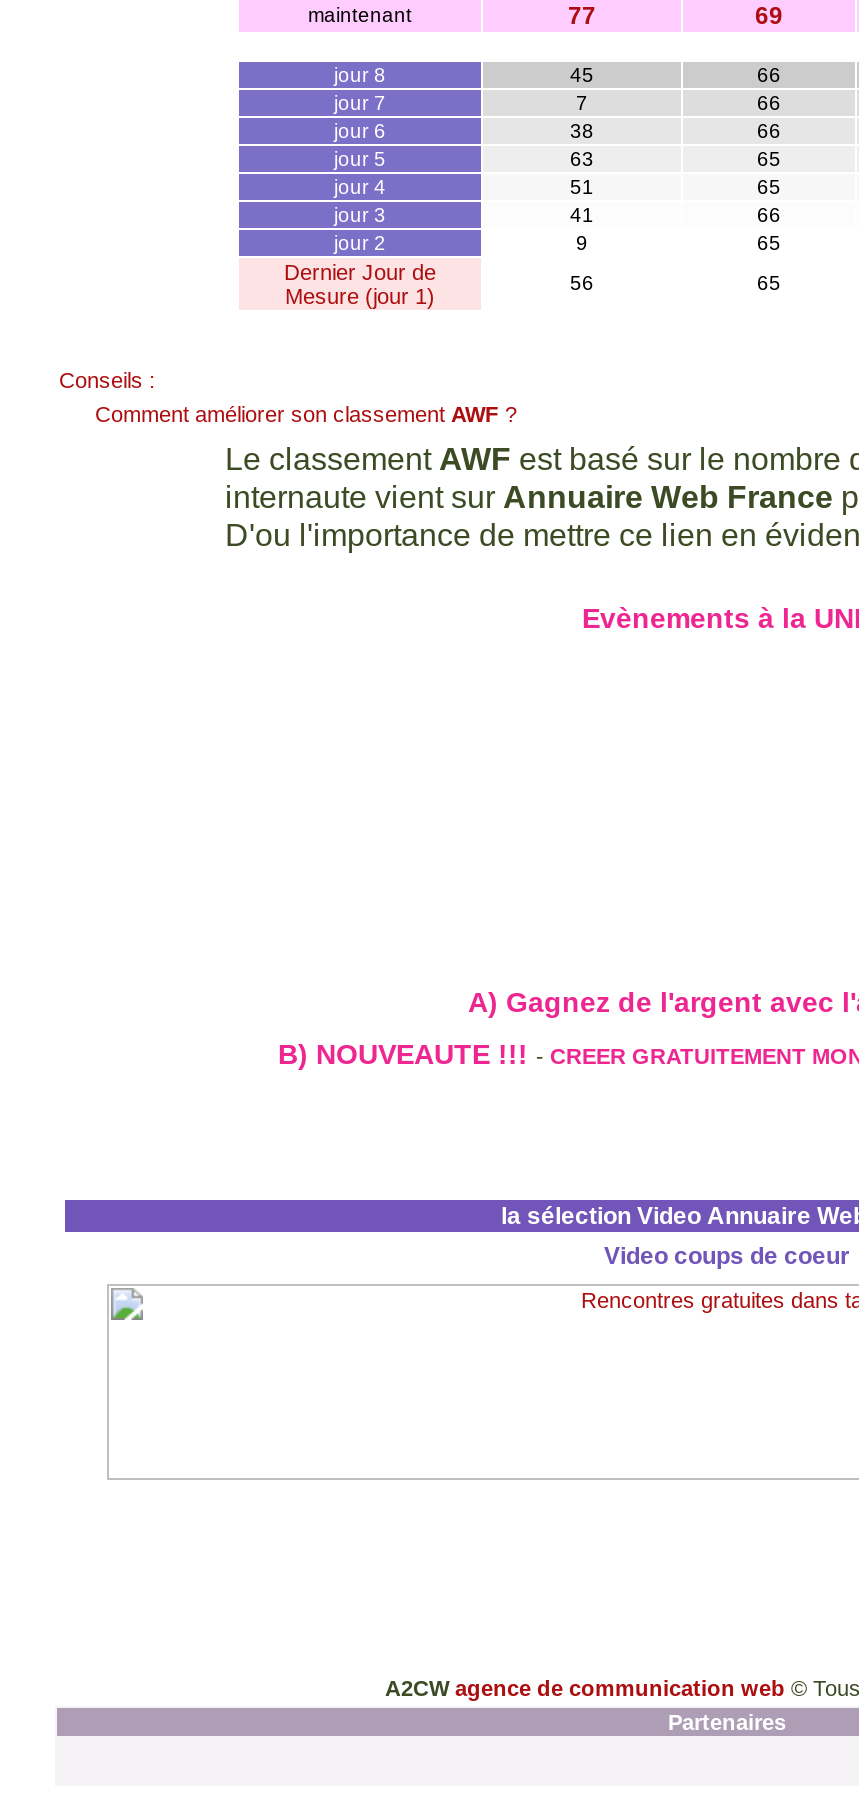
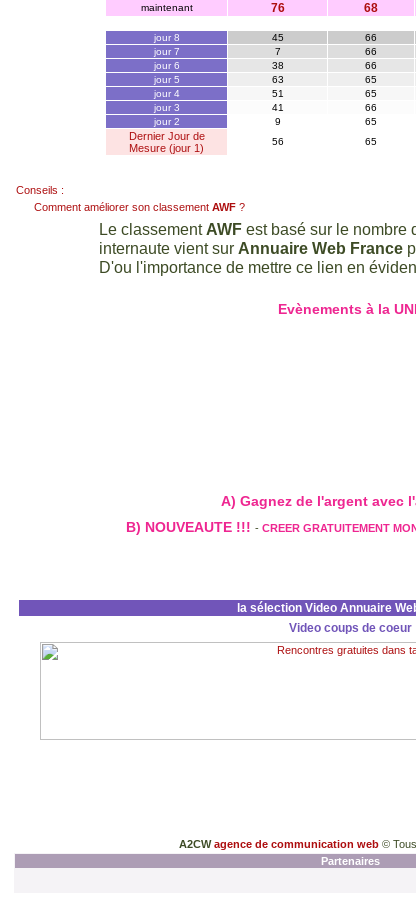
[568,2,596,30] 77 -> [270,1,284,15] 76
[755,2,783,30] 69 -> [364,1,378,15] 68

